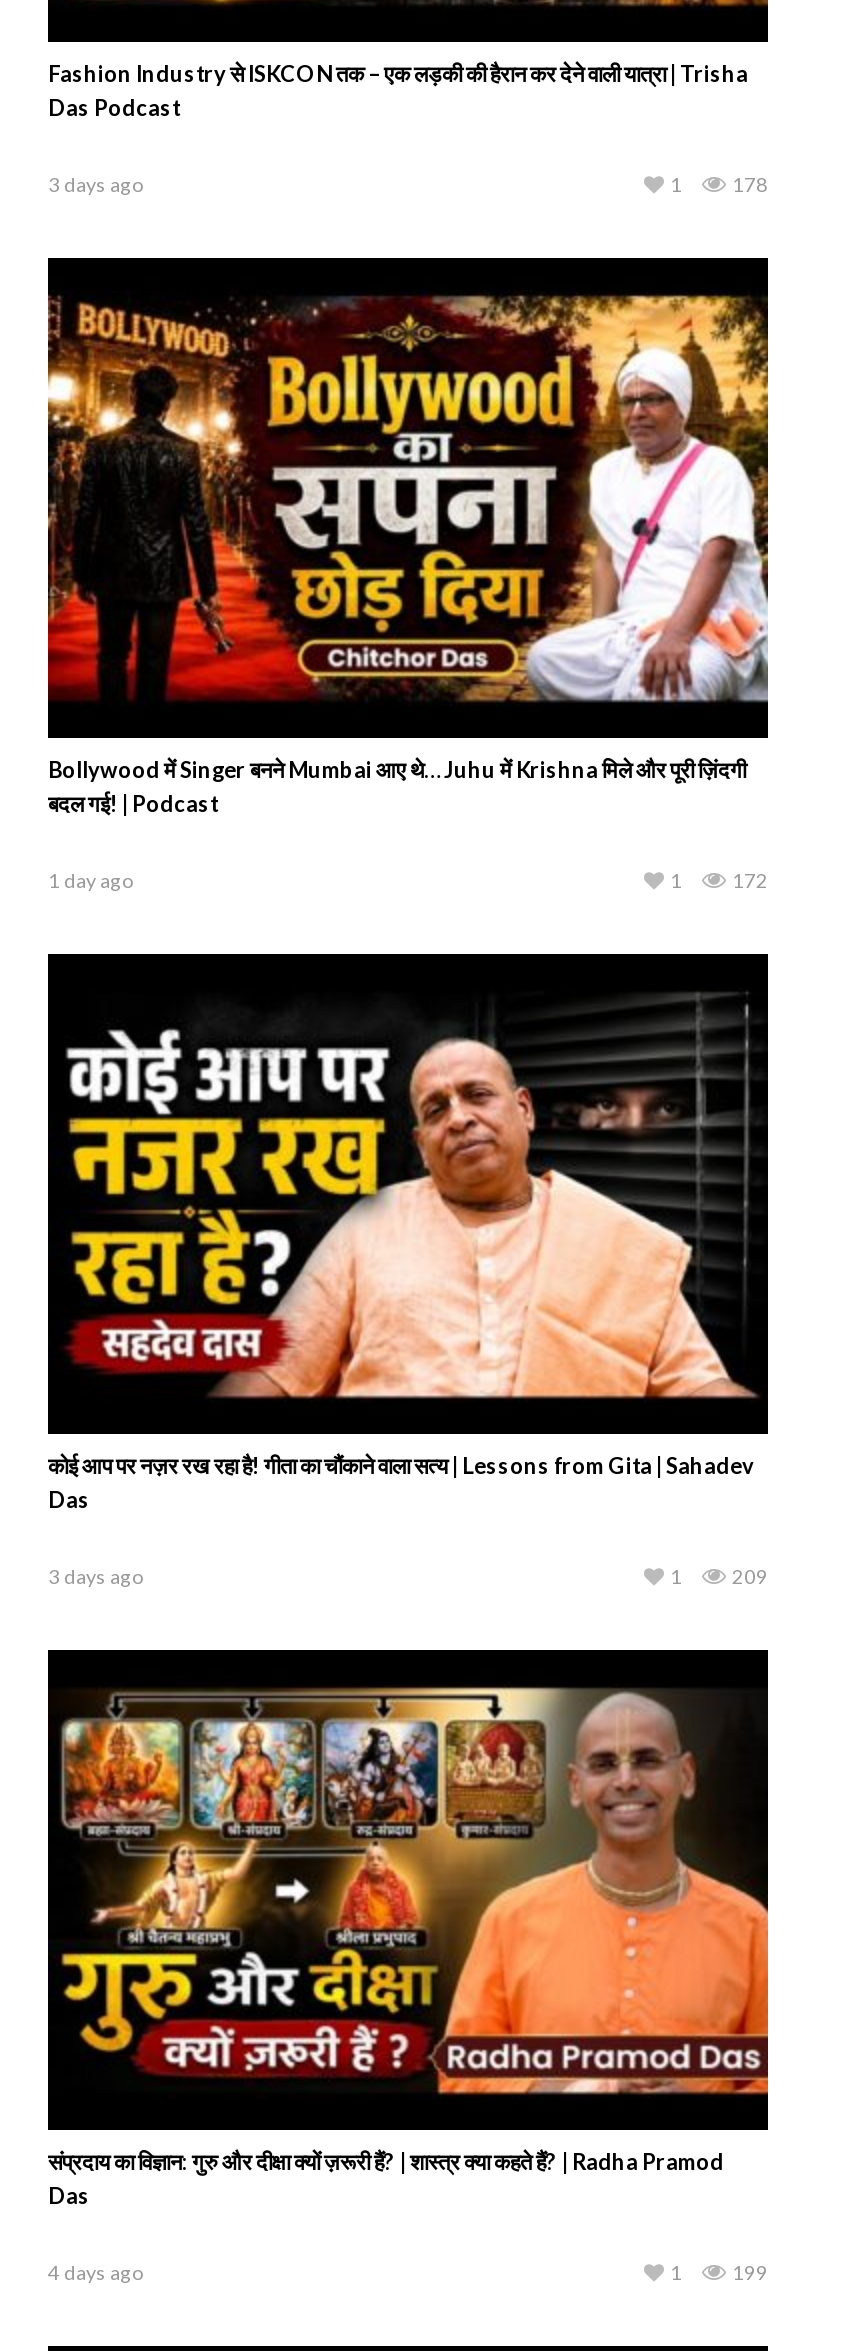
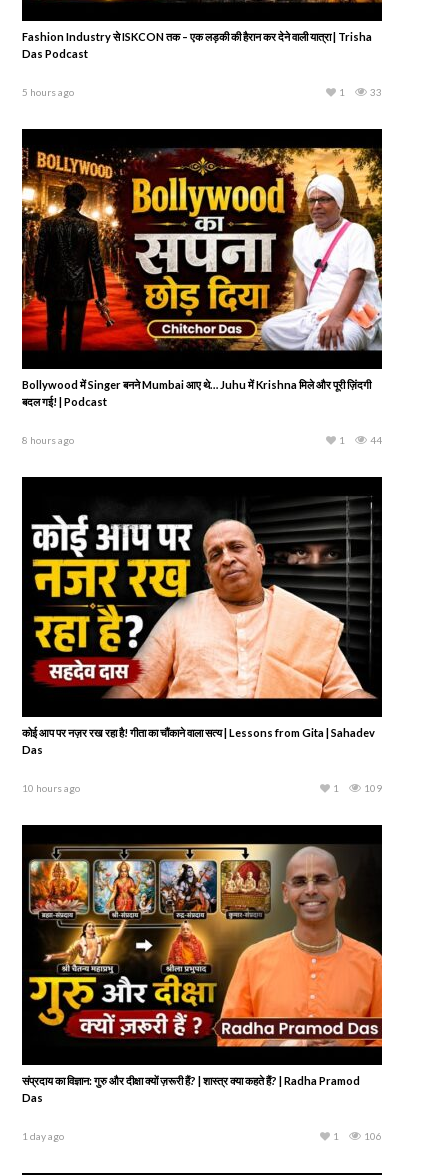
[48,173,142,197] 3 days ago -> [22,86,74,98] 5 hours ago
[732,173,768,197] 178 -> [370,86,382,98] 33
[48,869,132,893] 1 day ago -> [22,434,74,446] 8 hours ago
[732,869,768,893] 172 -> [370,434,382,446] 44
[48,1565,142,1589] 3 days ago -> [22,782,80,794] 10 hours ago
[732,1565,768,1589] 209 -> [364,782,382,794] 109
[48,2261,142,2285] 4 days ago -> [22,1130,64,1142] 1 day ago
[732,2261,768,2285] 199 -> [364,1130,382,1142] 106

